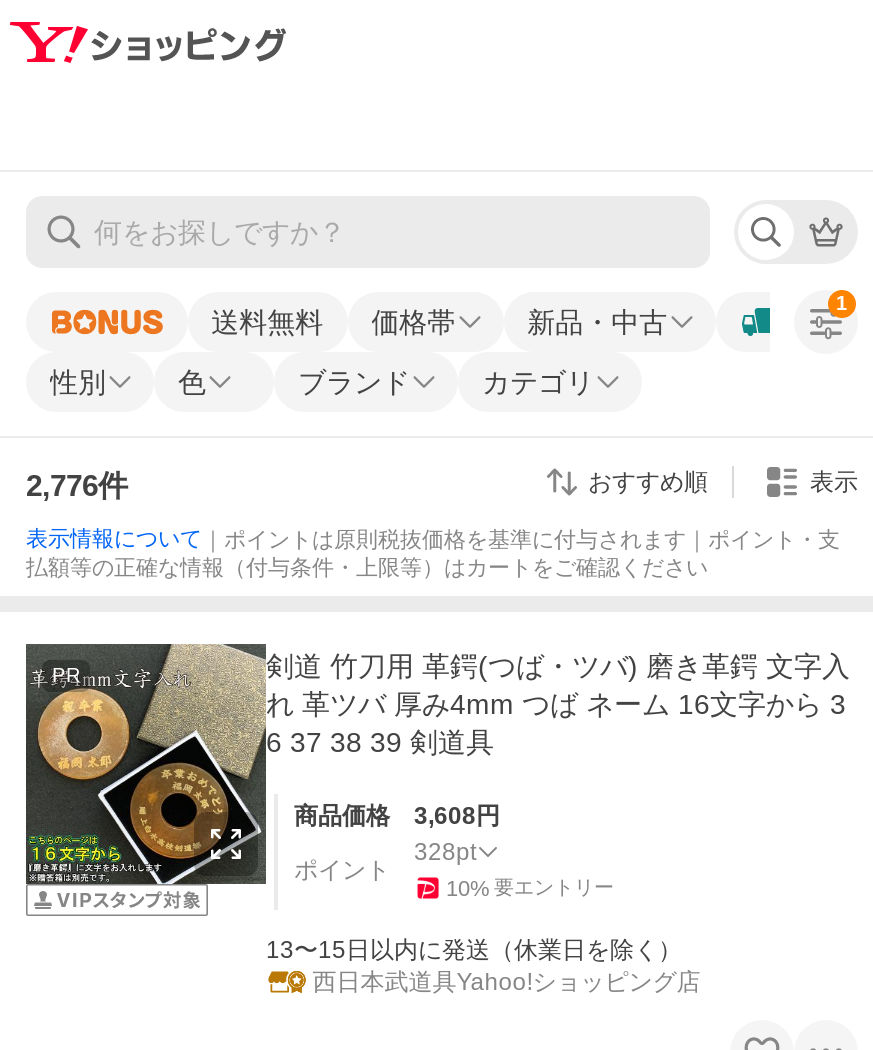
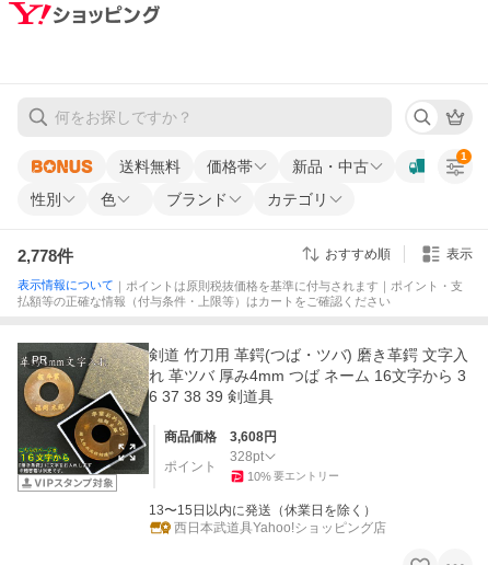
[26,467,128,501] 2,776件 -> [18,246,73,264] 2,778件

